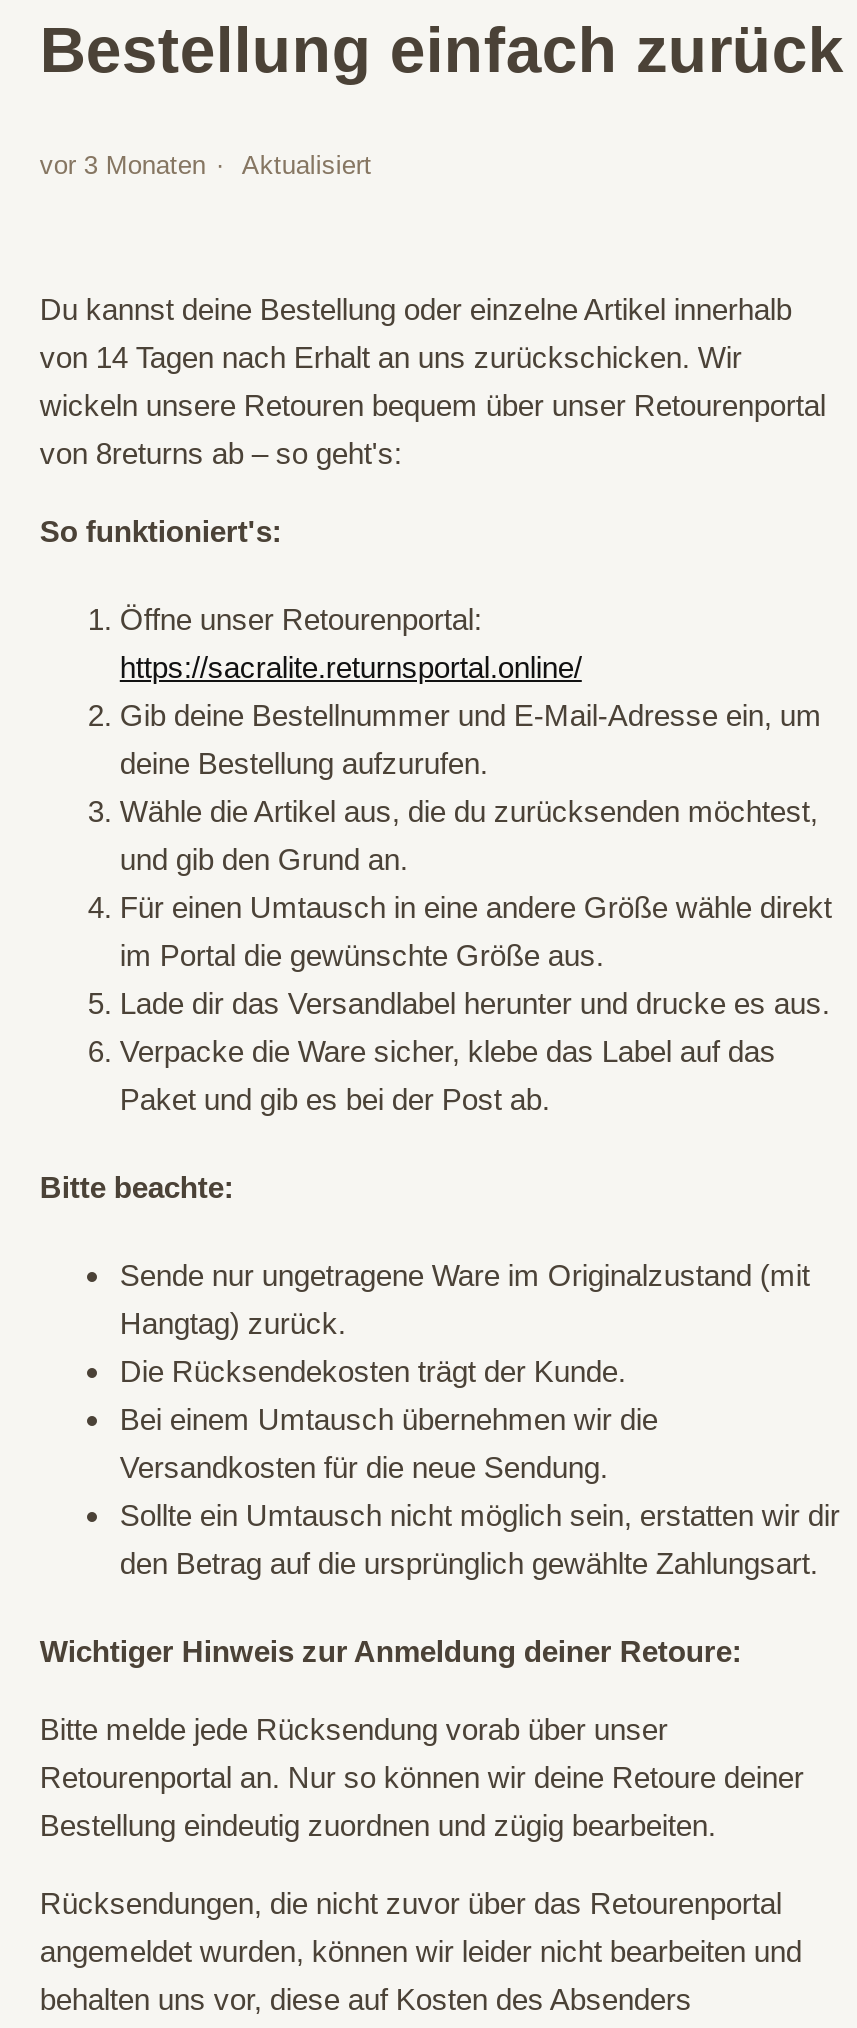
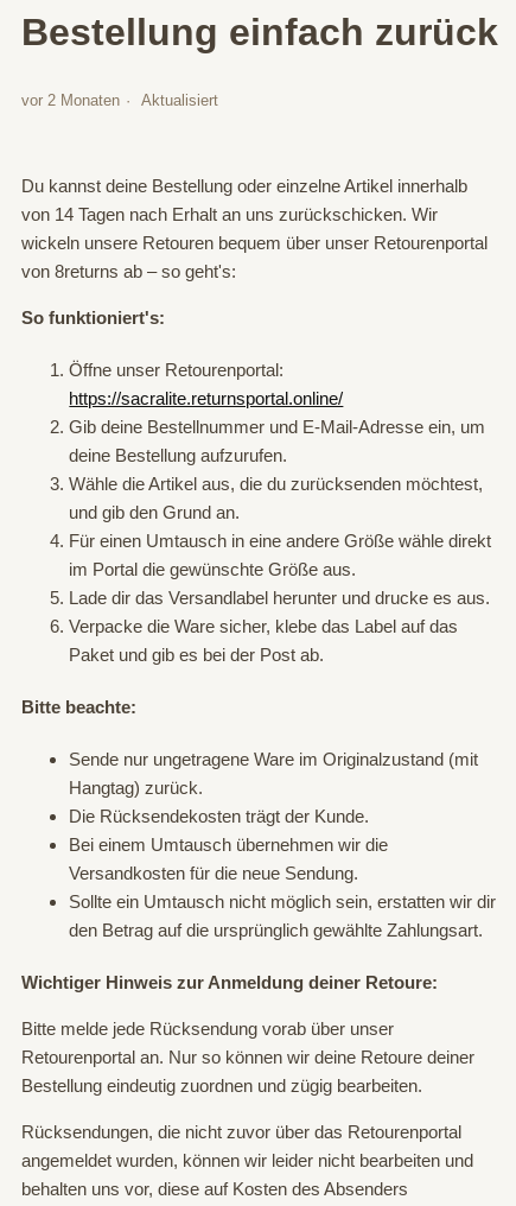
[40,151,372,181] vor 3 Monaten Aktualisiert -> [22,92,219,110] vor 2 Monaten Aktualisiert

